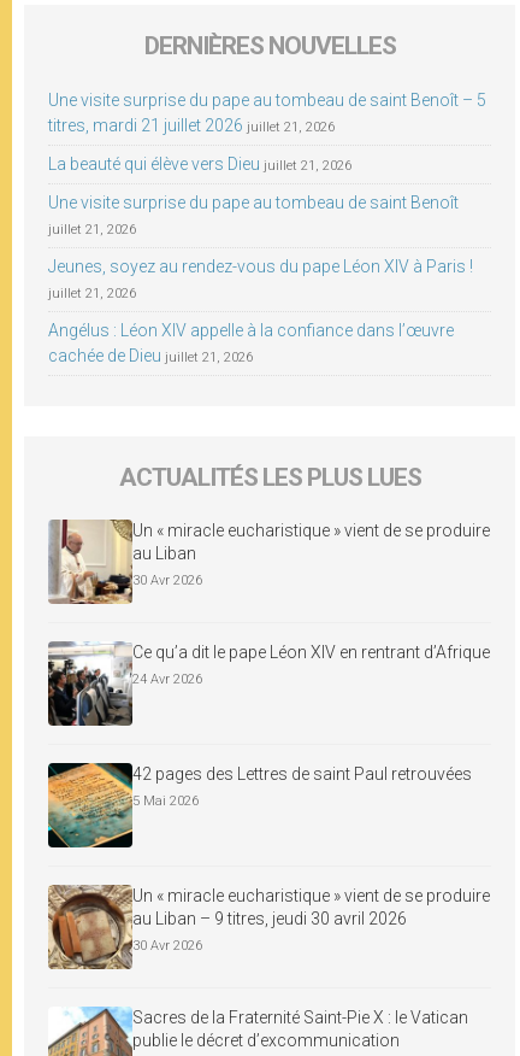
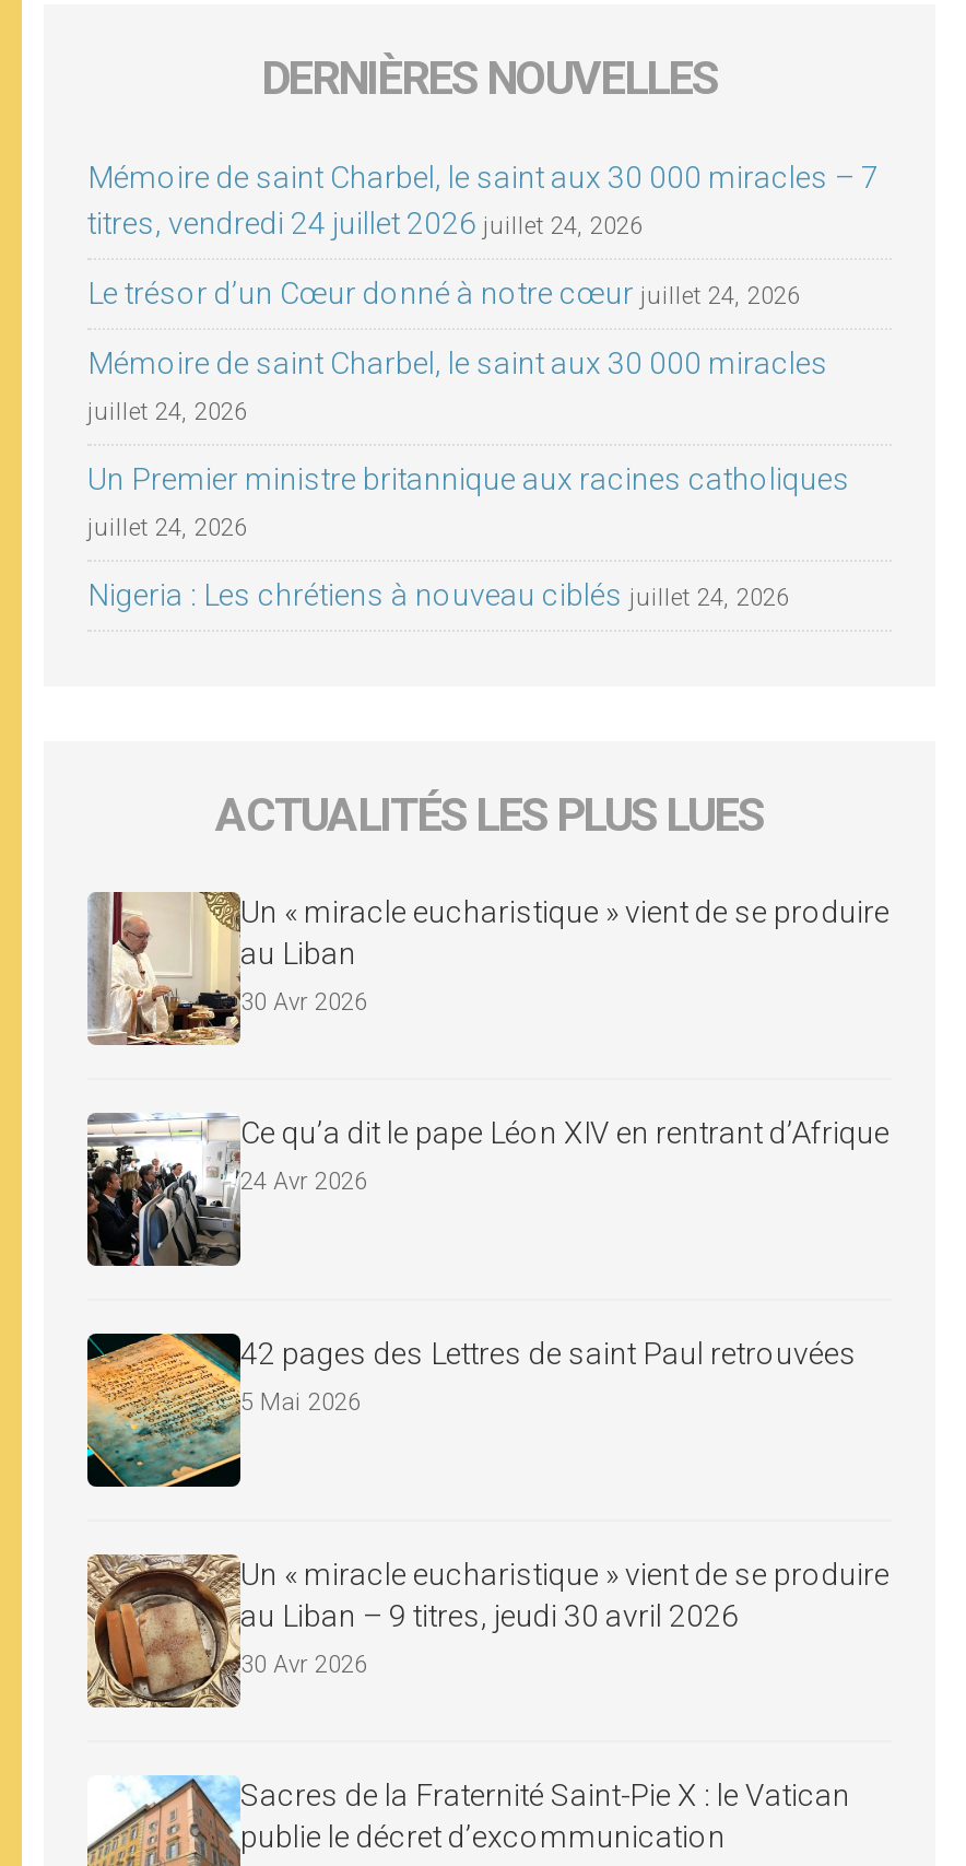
[48,90,486,135] Une visite surprise du pape au tombeau de saint Benoît – 5 | titres, mardi 21 juillet 2026 juillet 21, 2026 -> [87,160,879,241] Mémoire de saint Charbel, le saint aux 30 000 miracles – 7 | titres, vendredi 24 juillet 2026 juillet 24, 2026
[48,154,351,173] La beauté qui élève vers Dieu juillet 21, 2026 -> [87,276,800,311] Le trésor d’un Cœur donné à notre cœur juillet 24, 2026
[48,193,459,212] Une visite surprise du pape au tombeau de saint Benoît -> [87,346,828,381] Mémoire de saint Charbel, le saint aux 30 000 miracles
[48,222,136,237] juillet 21, 2026 -> [87,399,247,427] juillet 24, 2026
[48,257,473,276] Jeunes, soyez au rendez-vous du pape Léon XIV à Paris ! -> [87,462,850,497] Un Premier ministre britannique aux racines catholiques
[48,285,136,301] juillet 21, 2026 -> [87,514,247,543] juillet 24, 2026
[48,320,454,365] Angélus : Léon XIV appelle à la confiance dans l’œuvre | cachée de Dieu juillet 21, 2026 -> [87,578,789,613] Nigeria : Les chrétiens à nouveau ciblés juillet 24, 2026

